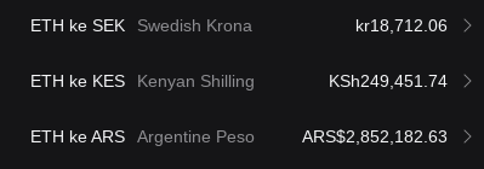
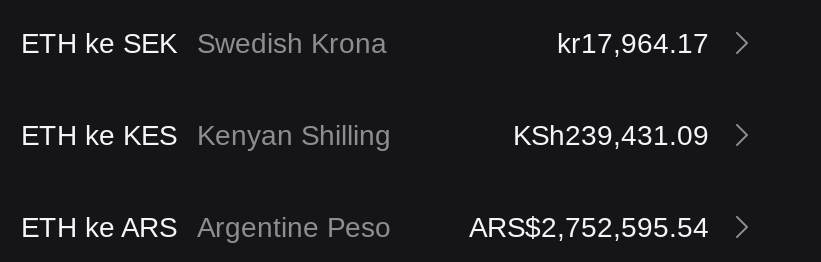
[355,15,448,35] kr18,712.06 -> [557,27,709,59] kr17,964.17
[329,71,448,90] KSh249,451.74 -> [513,119,709,151] KSh239,431.09
[302,127,448,146] ARS$2,852,182.63 -> [469,211,709,243] ARS$2,752,595.54

